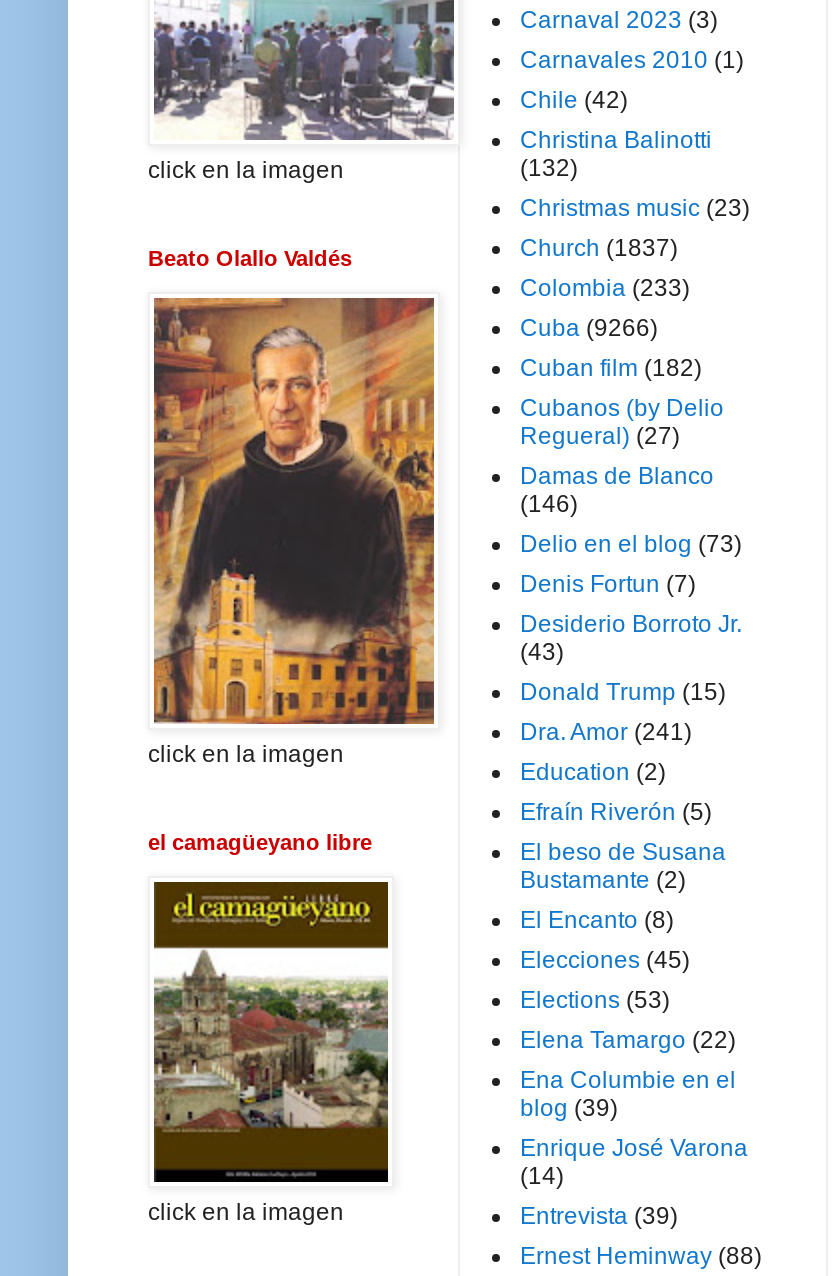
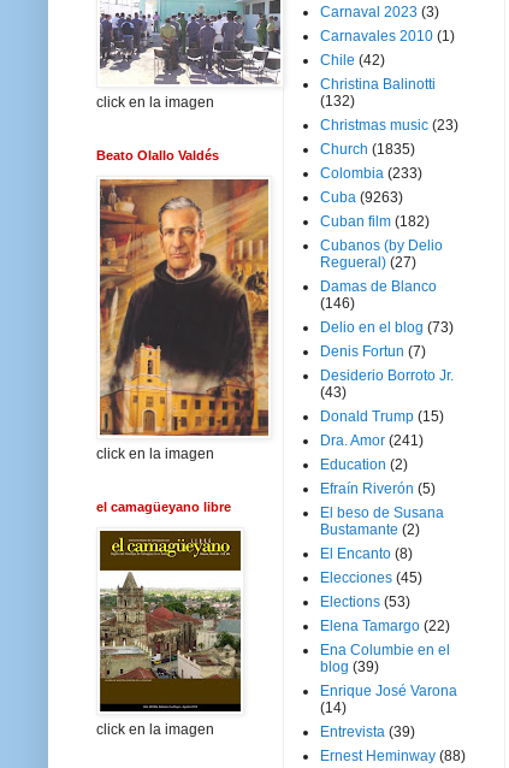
[520,234,678,262] Church (1837) -> [320,141,415,158] Church (1835)
[520,314,658,342] Cuba (9266) -> [320,189,403,206] Cuba (9263)

